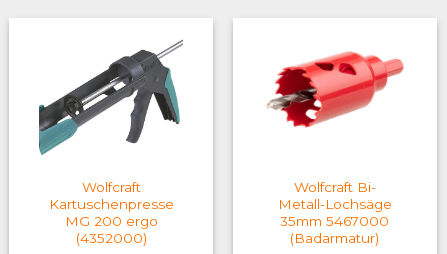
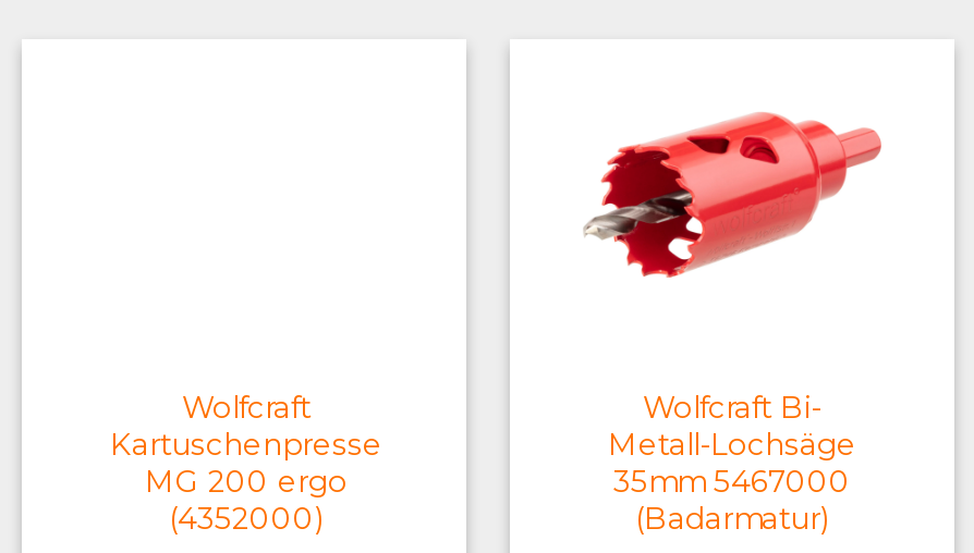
[38,39,183,156] [image] -> none

